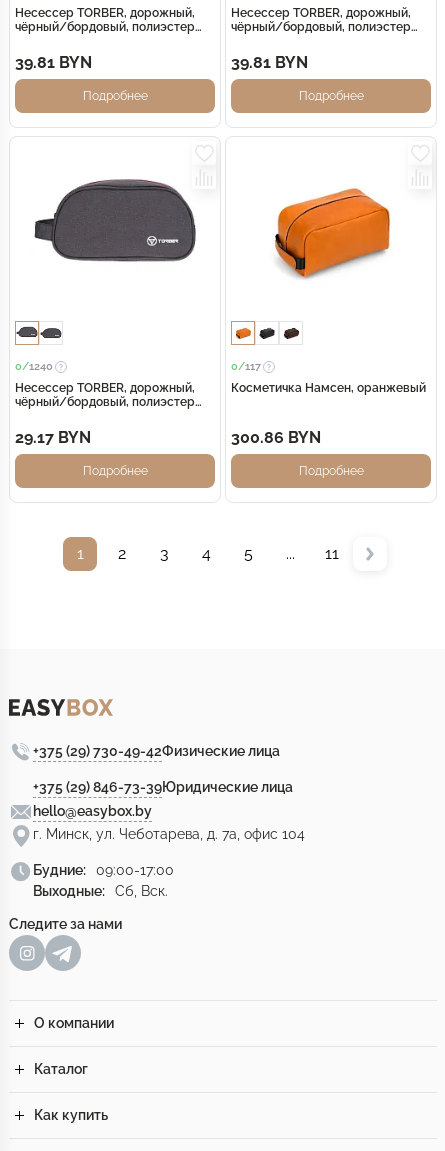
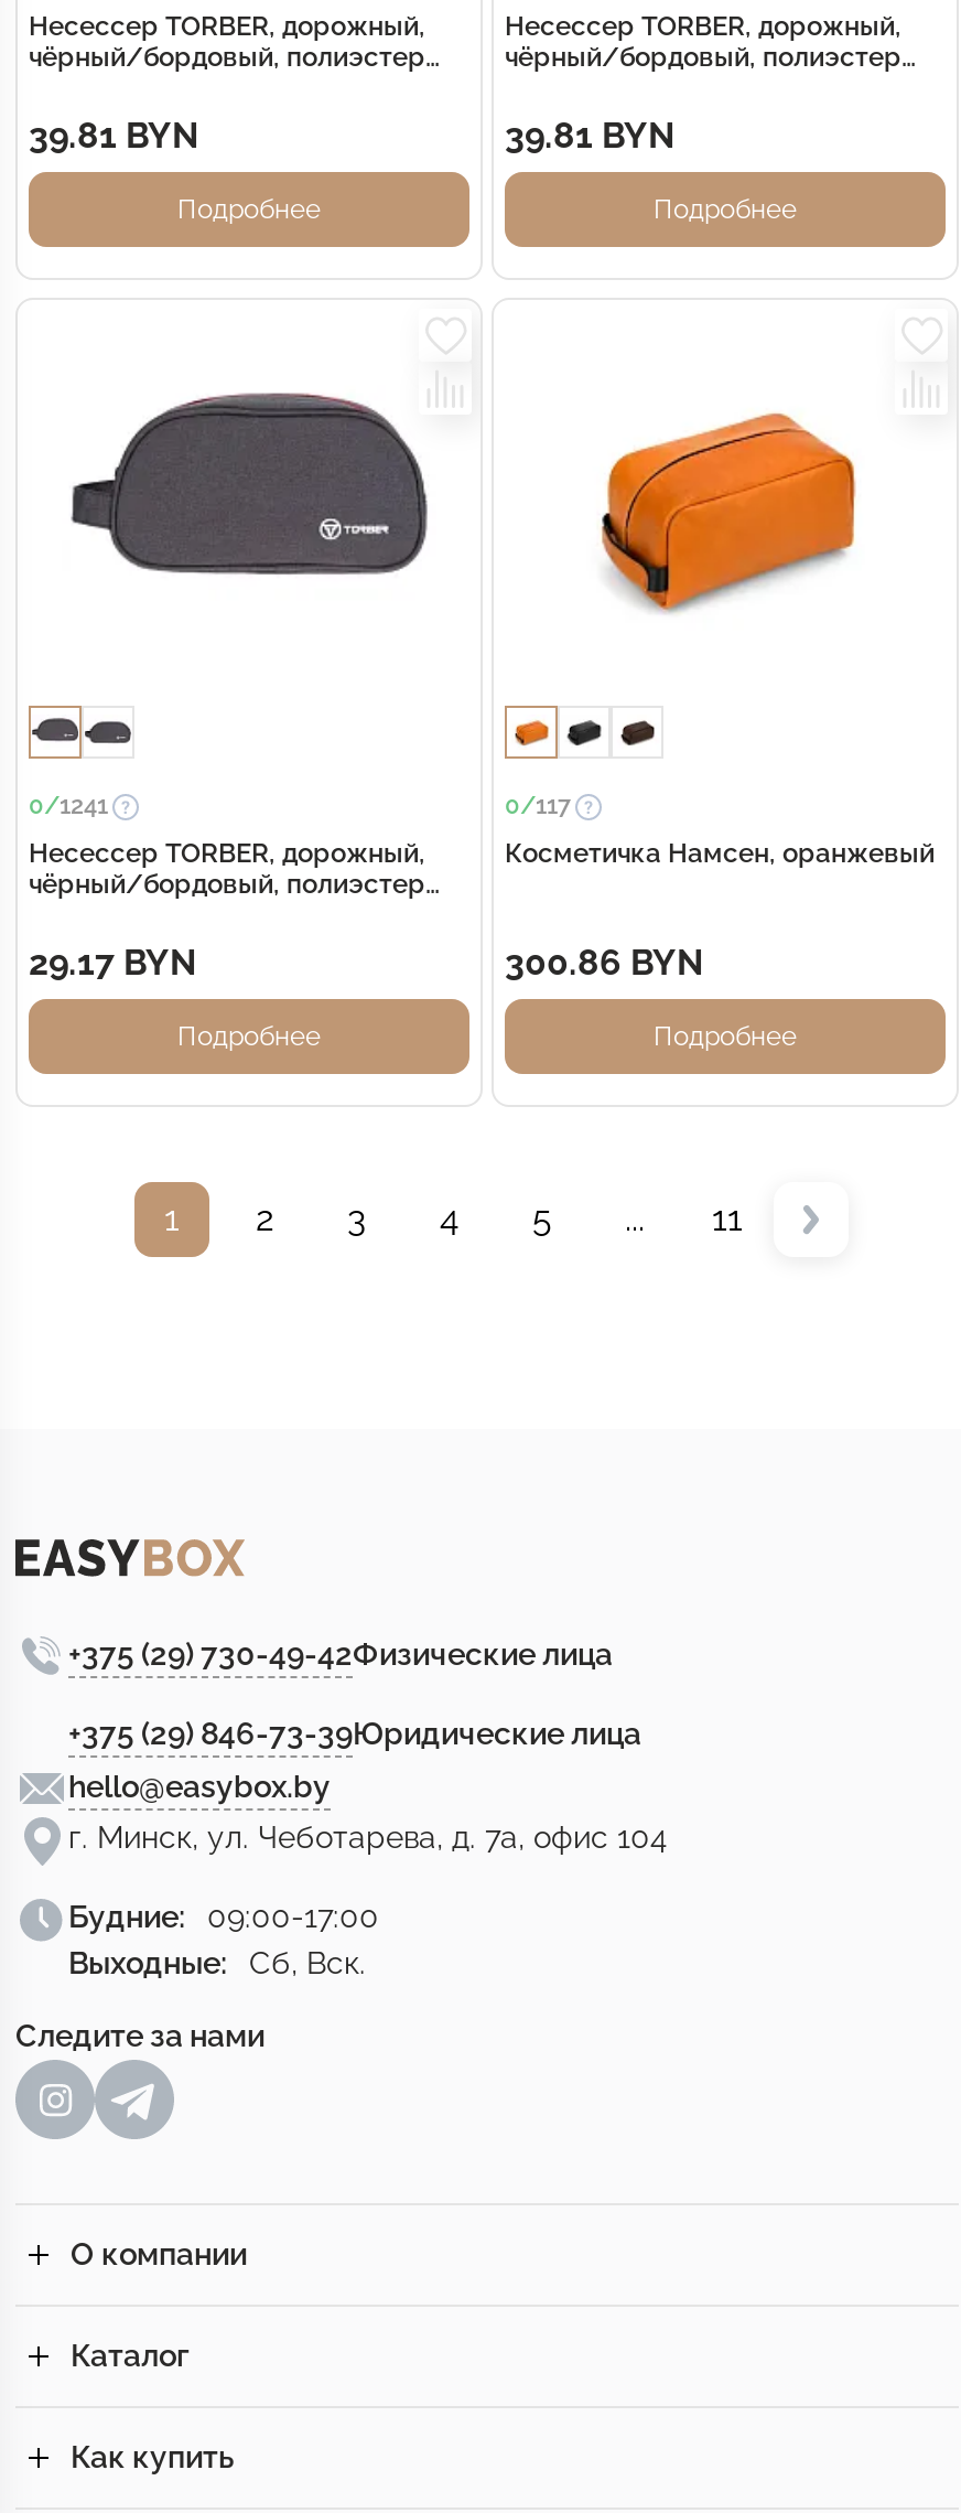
[15,360,53,373] 0/1240 -> [29,792,108,820] 0/1241

